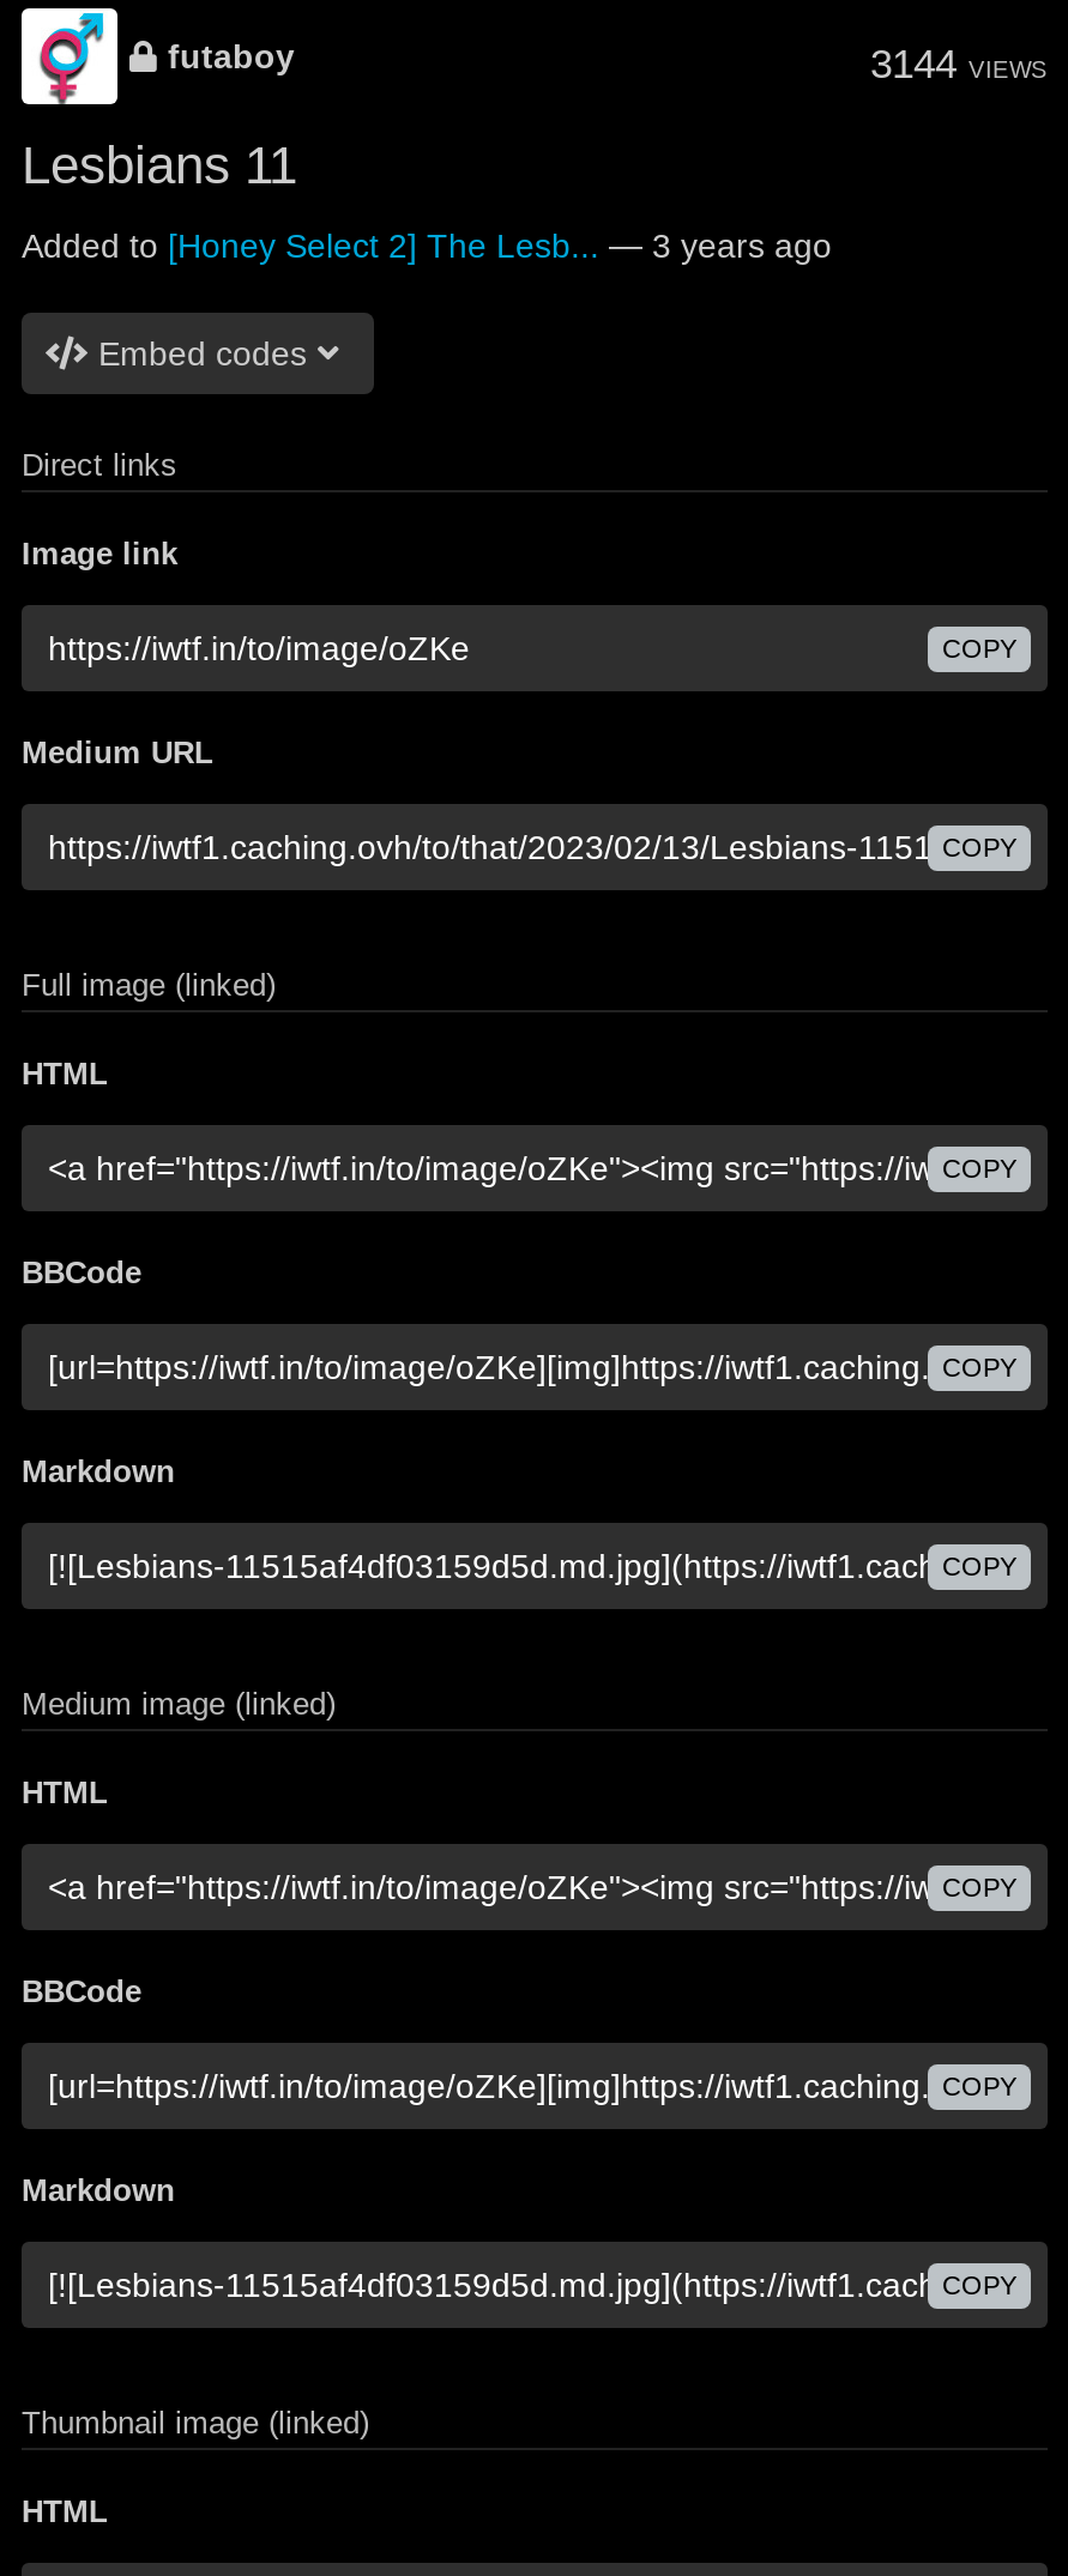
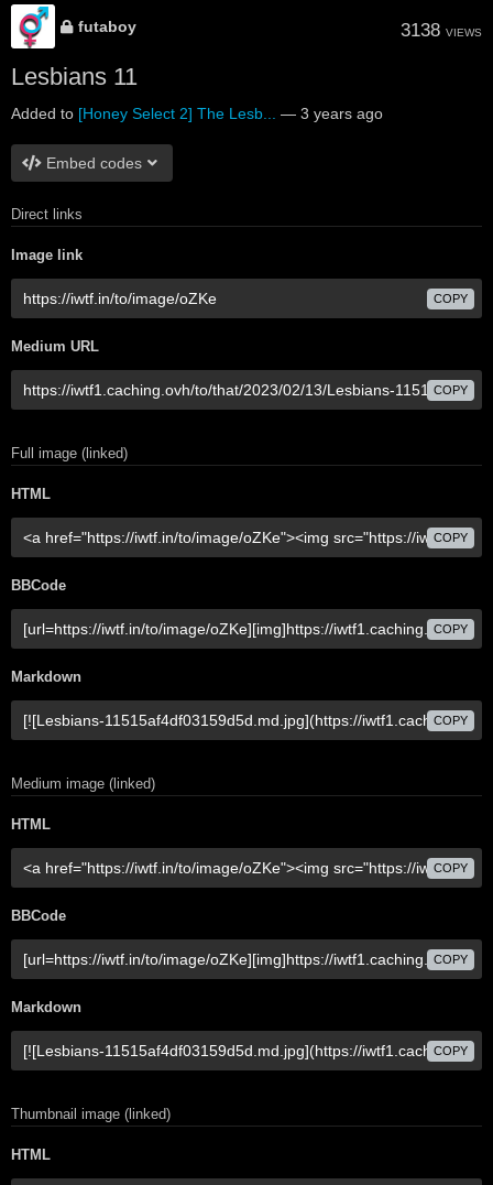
[870,42,1048,87] 3144 VIEWS -> [401,20,482,41] 3138 VIEWS

